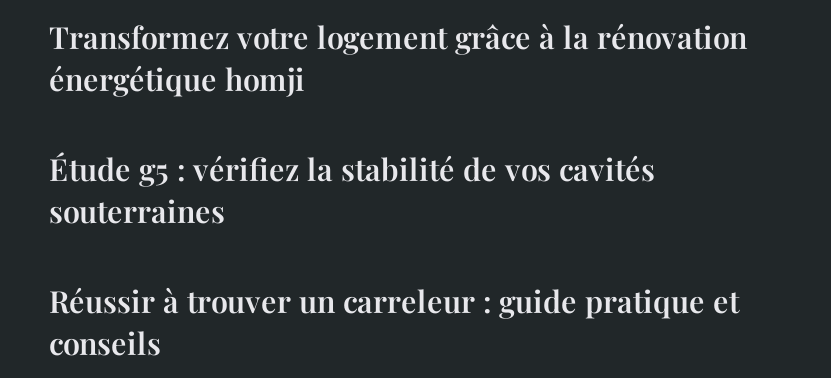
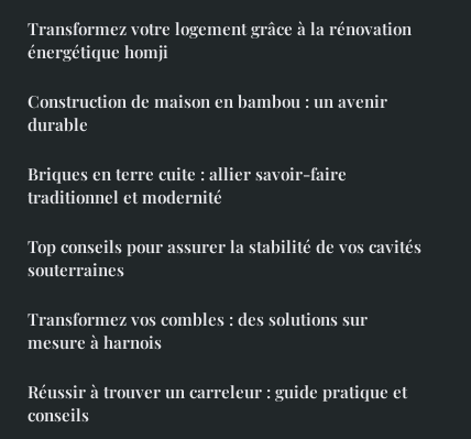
[49,149,655,189] Étude g5 : vérifiez la stabilité de vos cavités -> [28,90,421,257] Construction de maison en bambou : un avenir | durable | Briques en terre cuite : allier savoir-faire | traditionnel et modernité | Top conseils pour assurer la stabilité de vos cavités
none -> [28,308,368,353] Transformez vos combles : des solutions sur | mesure à harnois

